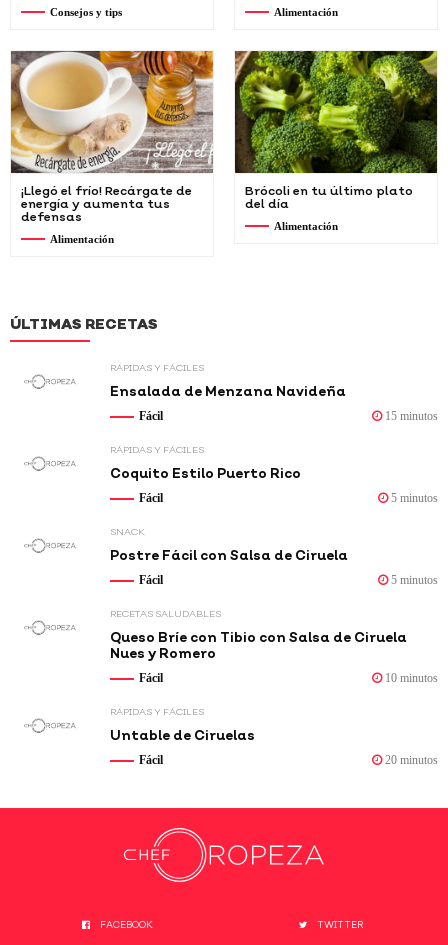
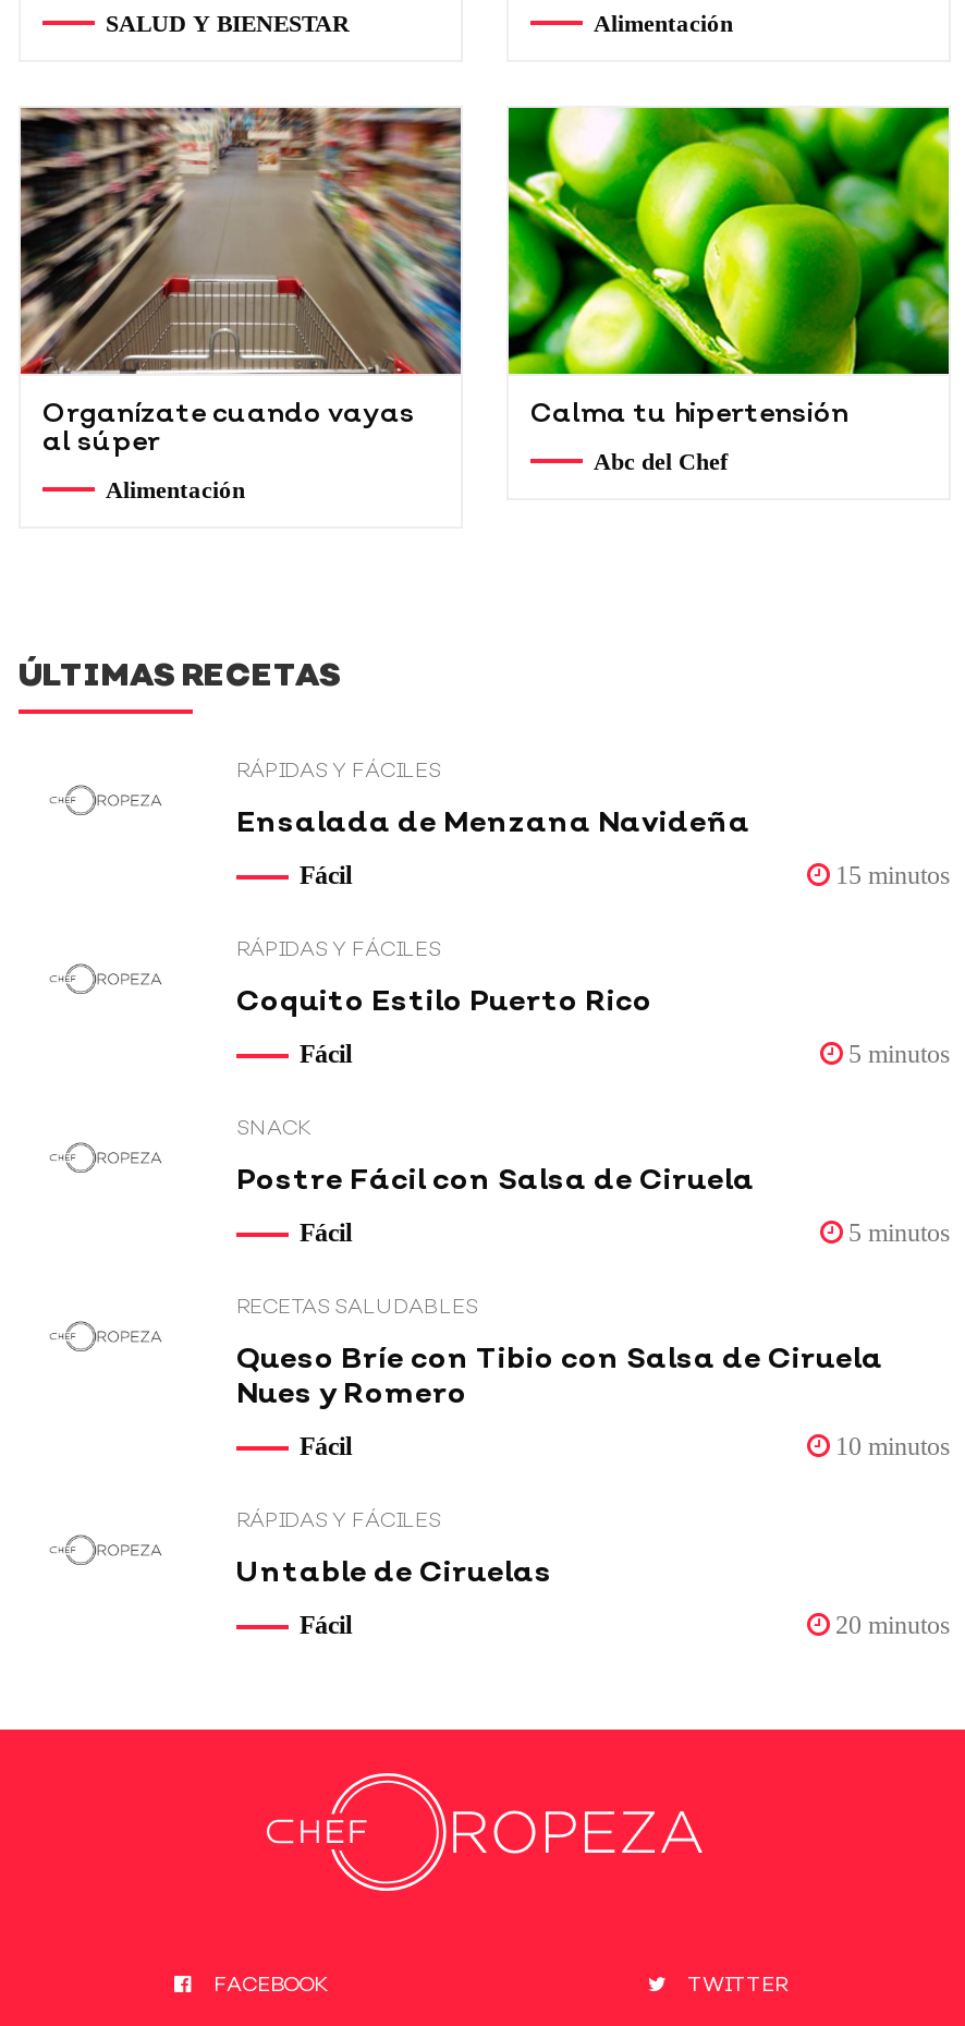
[50,6,122,18] Consejos y tips -> [106,10,350,36] SALUD Y BIENESTAR
[10,50,214,224] [image] | ¡Llegó el frío! Recárgate de | energía y aumenta tus | defensas -> [19,106,463,457] [image] | Organízate cuando vayas | al súper
[234,50,438,211] [image] | Brócoli en tu último plato | del día -> [506,106,951,429] [image] | Calma tu hipertensión
[274,220,338,232] Alimentación -> [594,448,729,475] Abc del Chef

